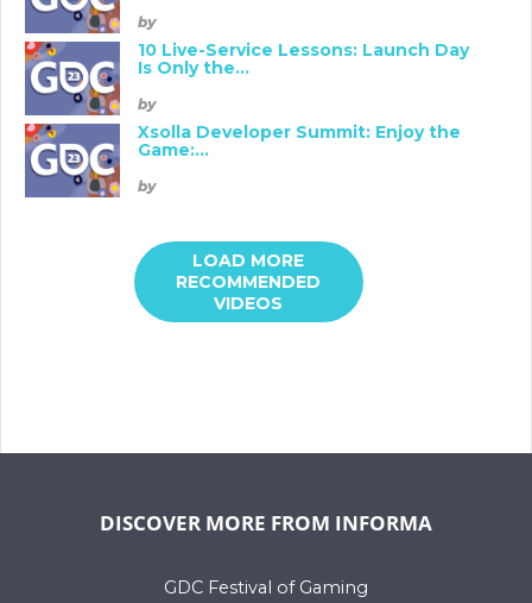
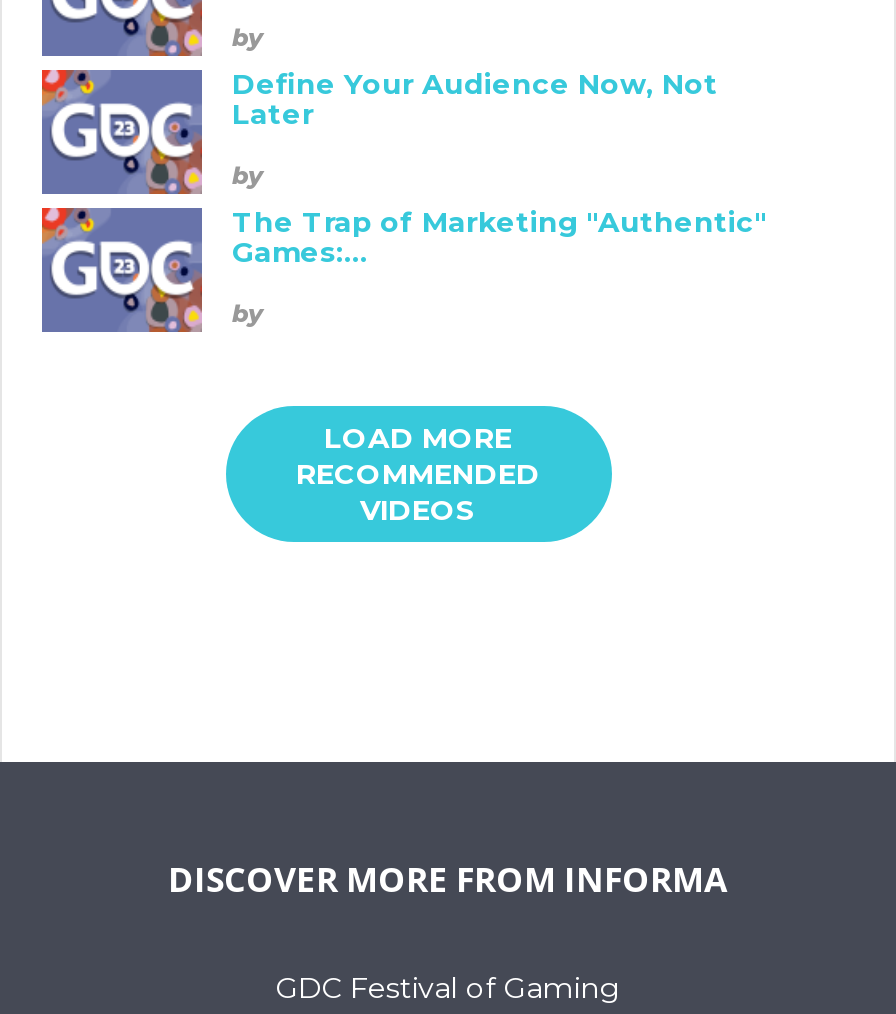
[138,39,469,78] 10 Live-Service Lessons: Launch Day | Is Only the... -> [232,66,718,132] Define Your Audience Now, Not | Later
[138,121,461,161] Xsolla Developer Summit: Enjoy the | Game:... -> [232,204,768,270] The Trap of Marketing "Authentic" | Games:...

